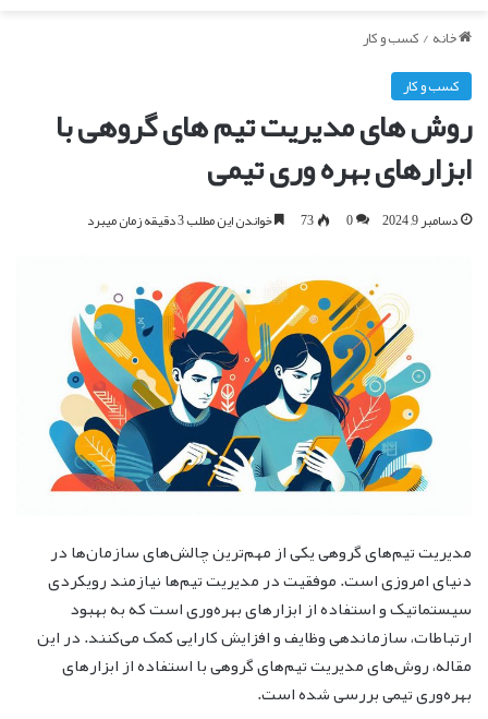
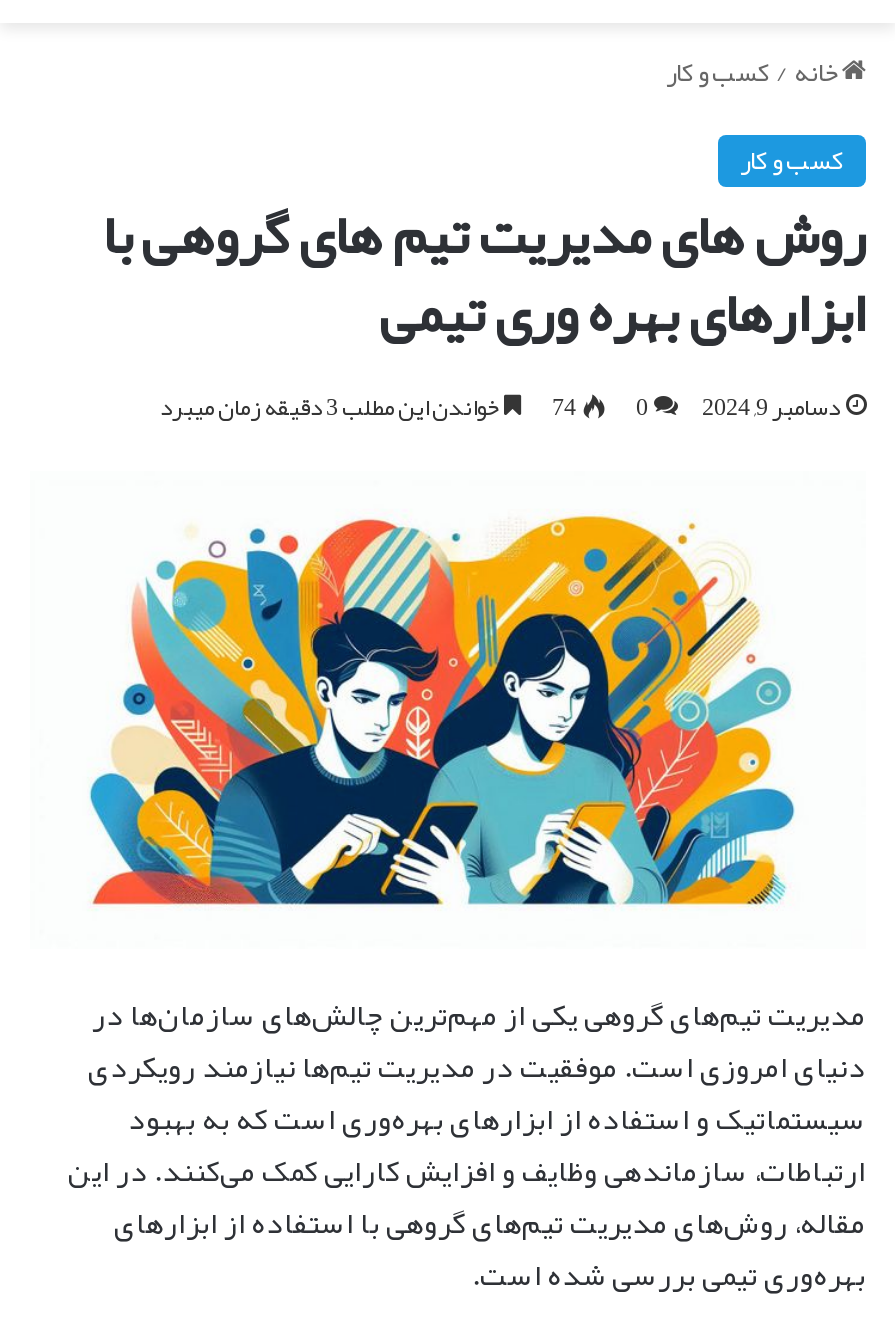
[301,207,314,233] 73 -> [552,383,576,431] 74

